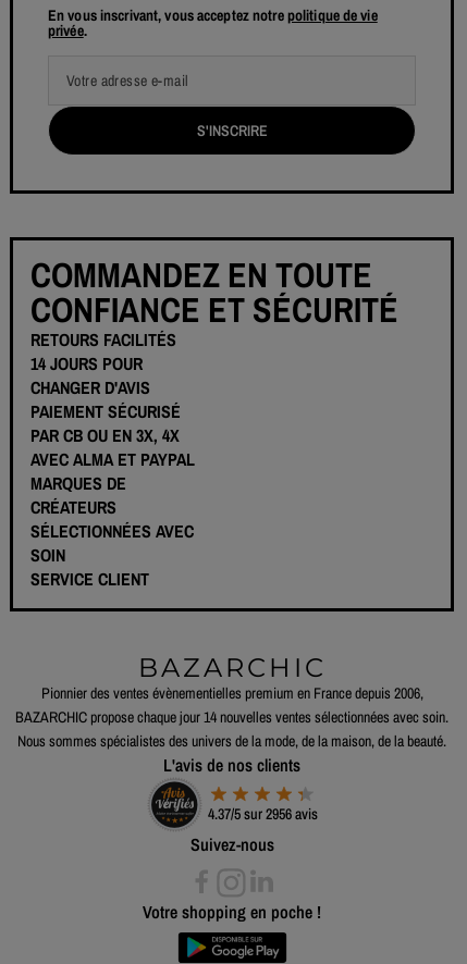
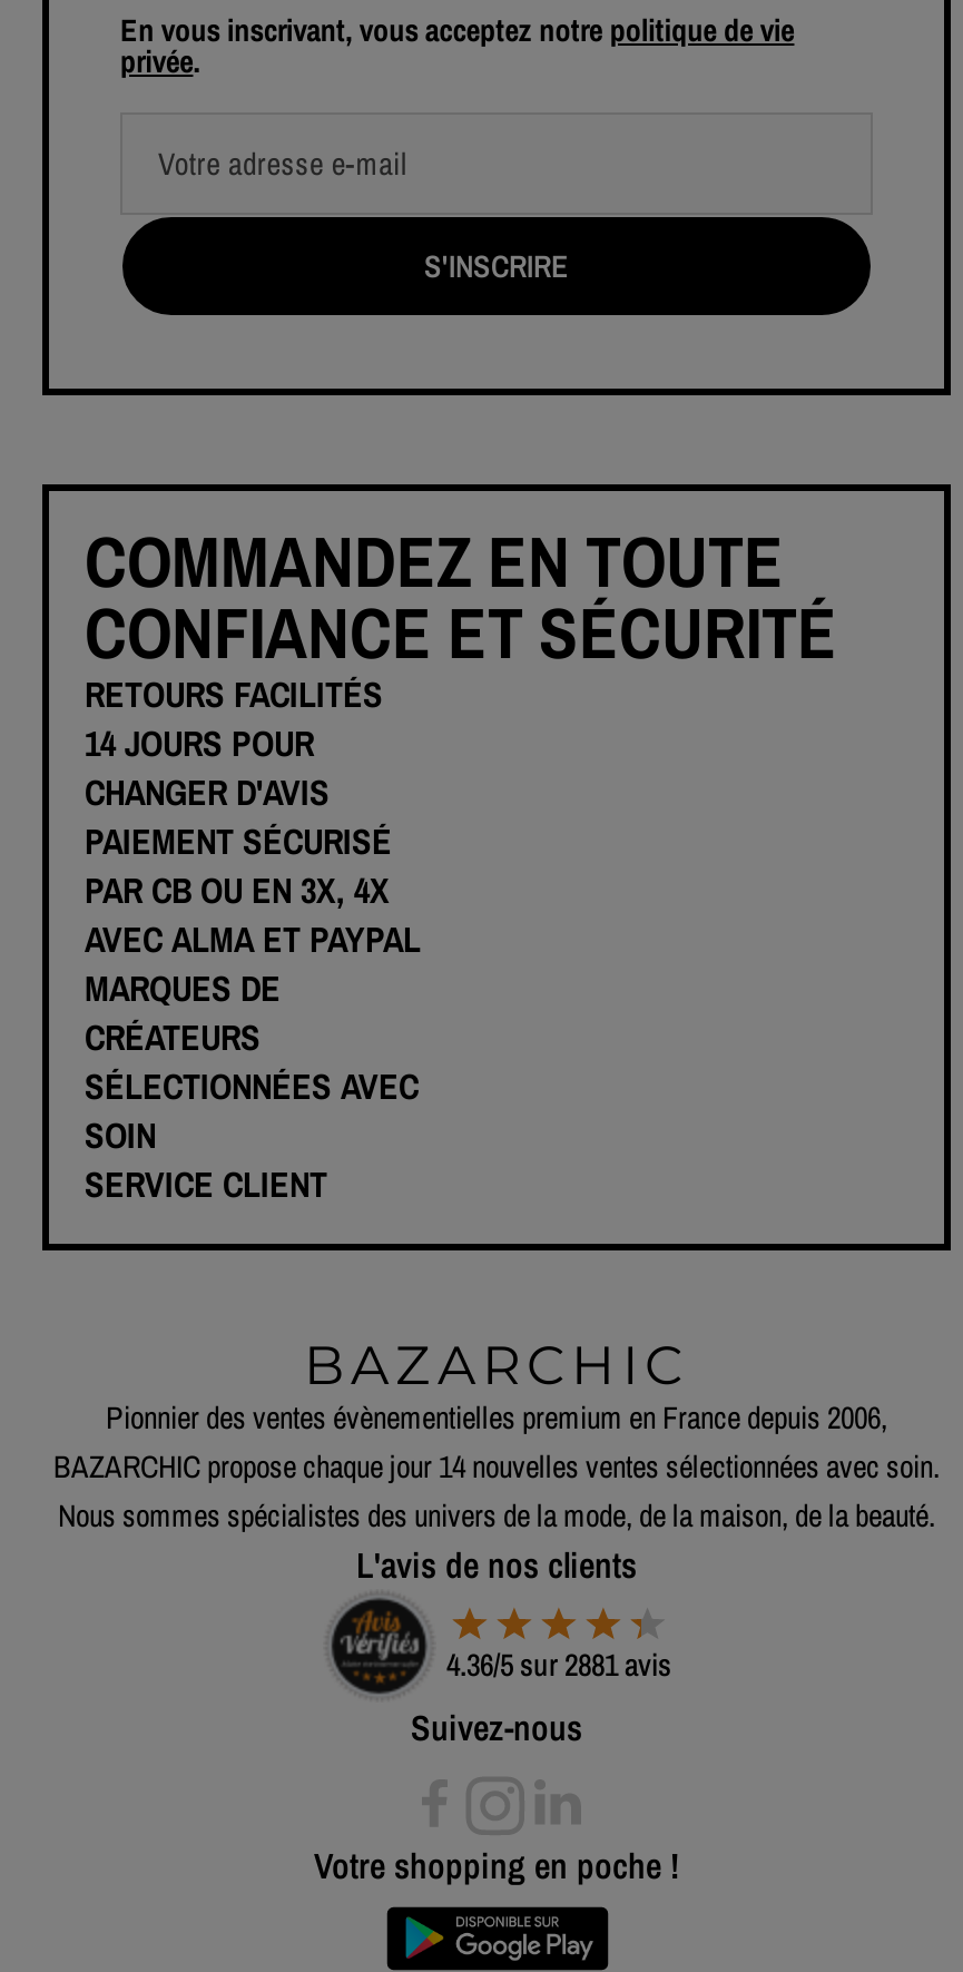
[207,804,317,823] 4.37/5 sur 2956 avis -> [446,1644,671,1684] 4.36/5 sur 2881 avis

